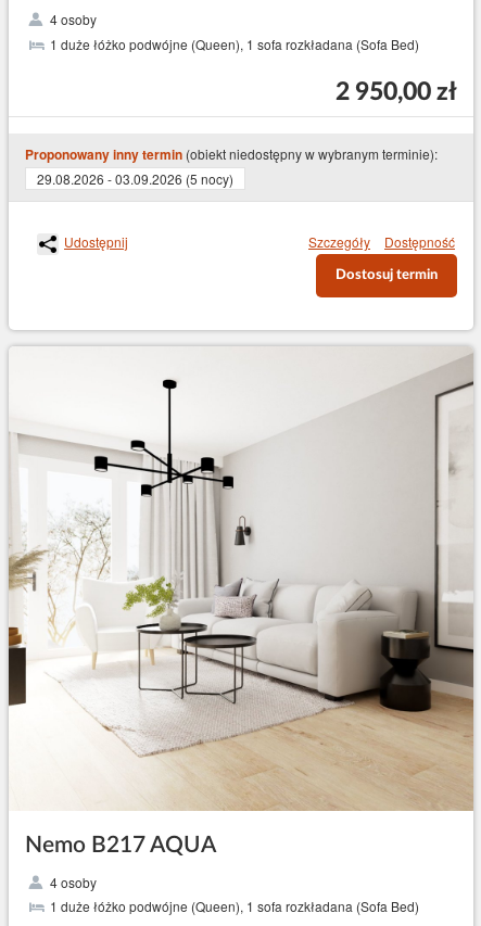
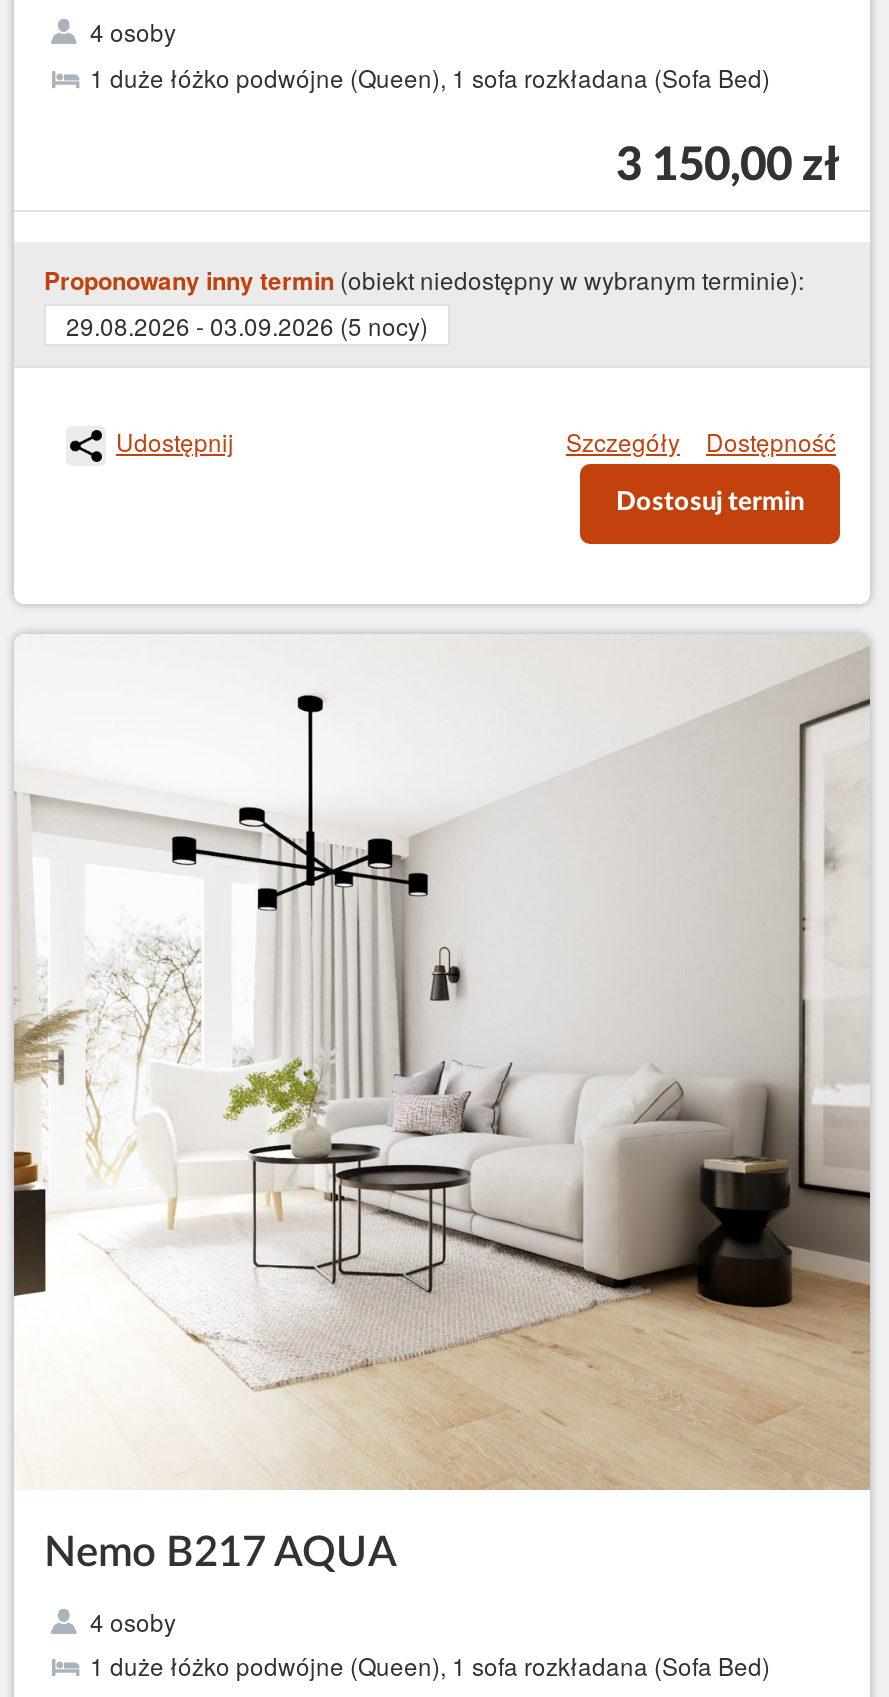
[336,79,457,105] 2 950,00 zł -> [616,141,840,189] 3 150,00 zł

